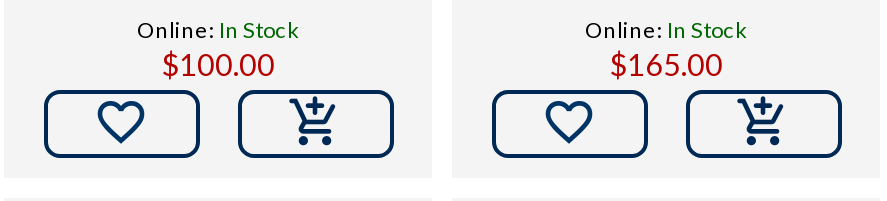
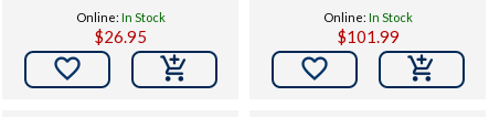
[161,46,275,82] $100.00 -> [94,26,147,46] $26.95
[609,46,723,82] $165.00 -> [336,26,399,46] $101.99

